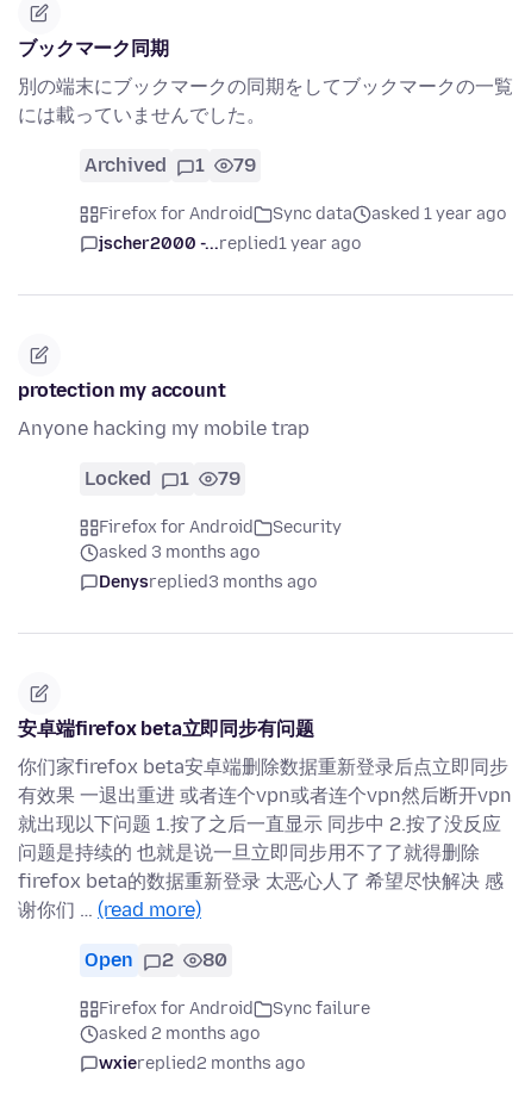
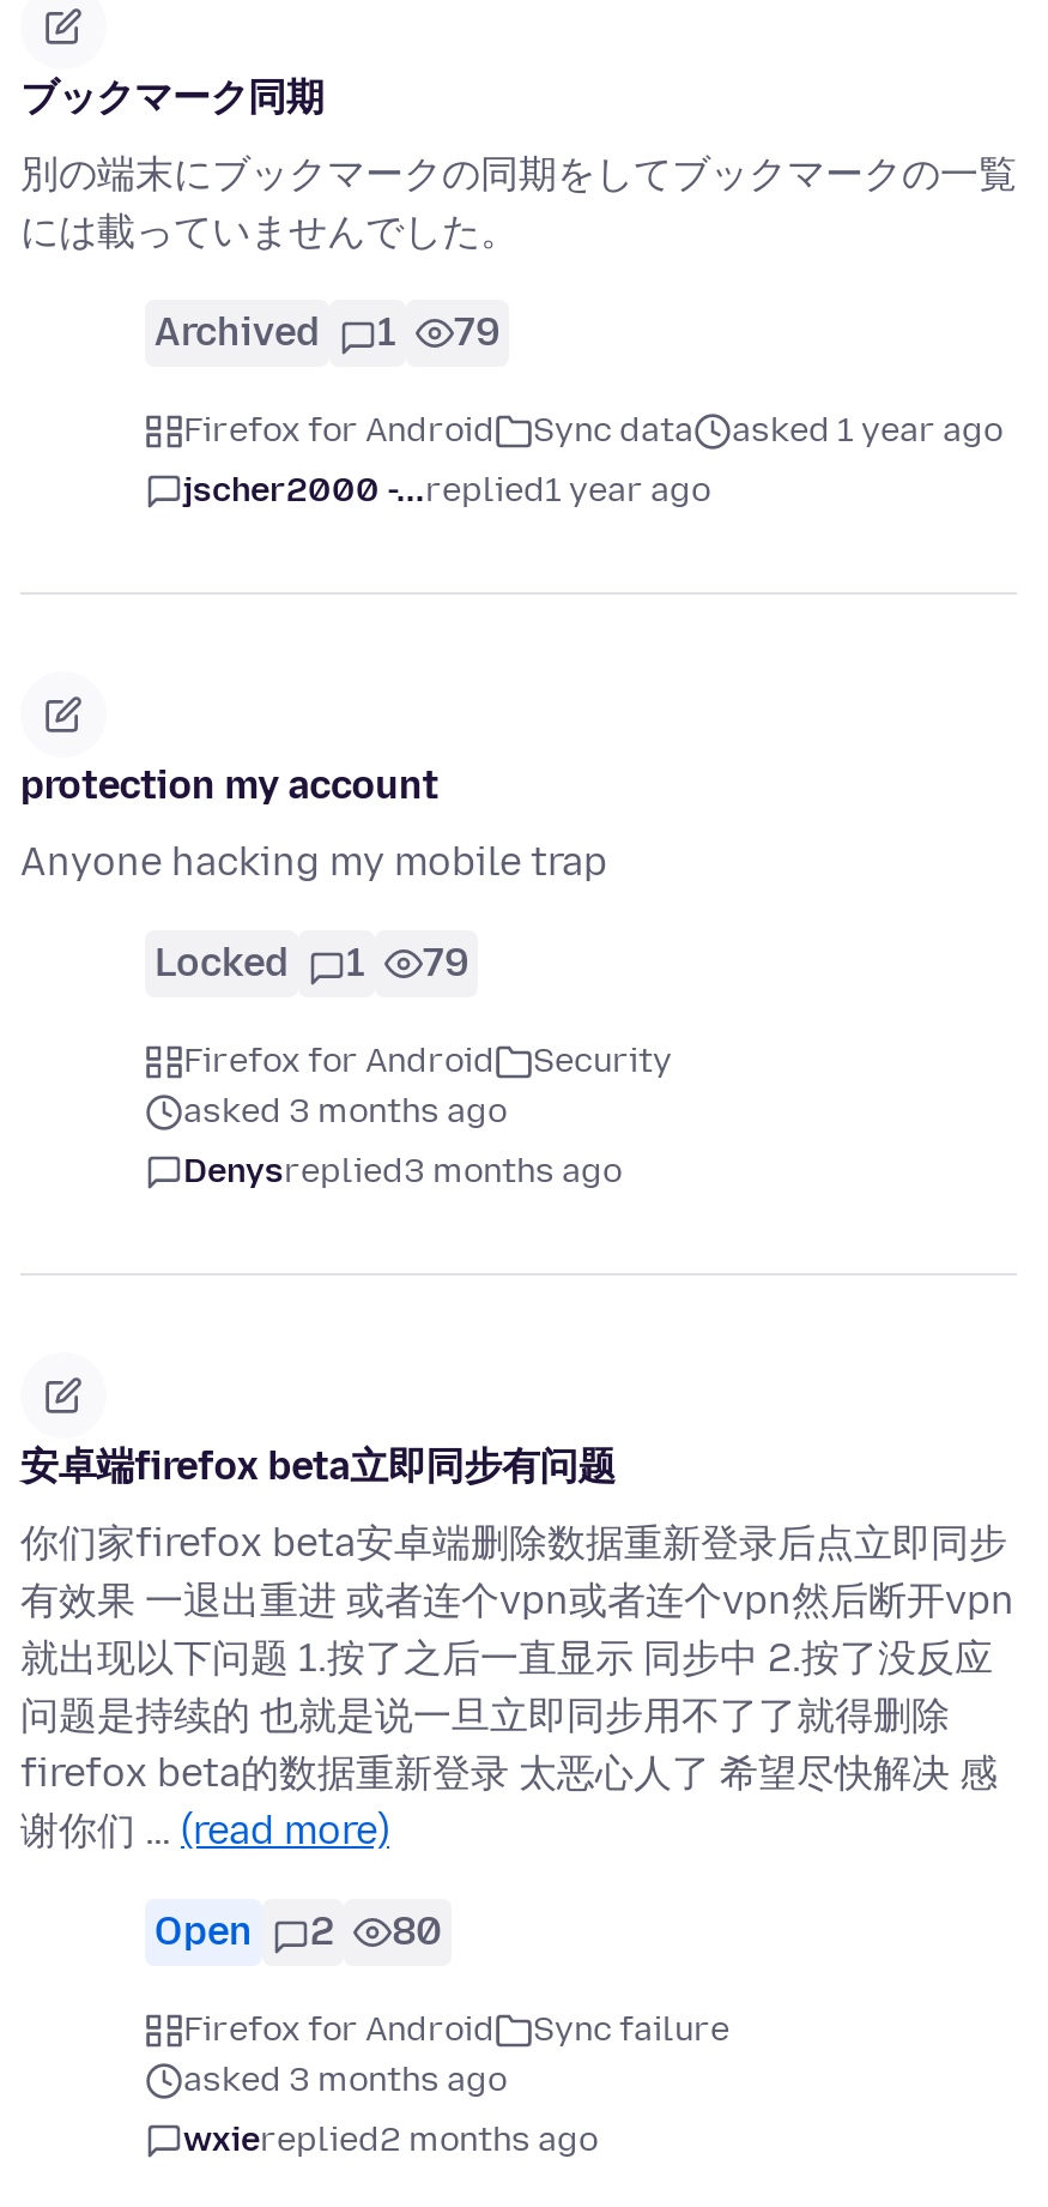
[99,1024,260,1044] asked 2 months ago -> [183,2061,507,2102] asked 3 months ago

